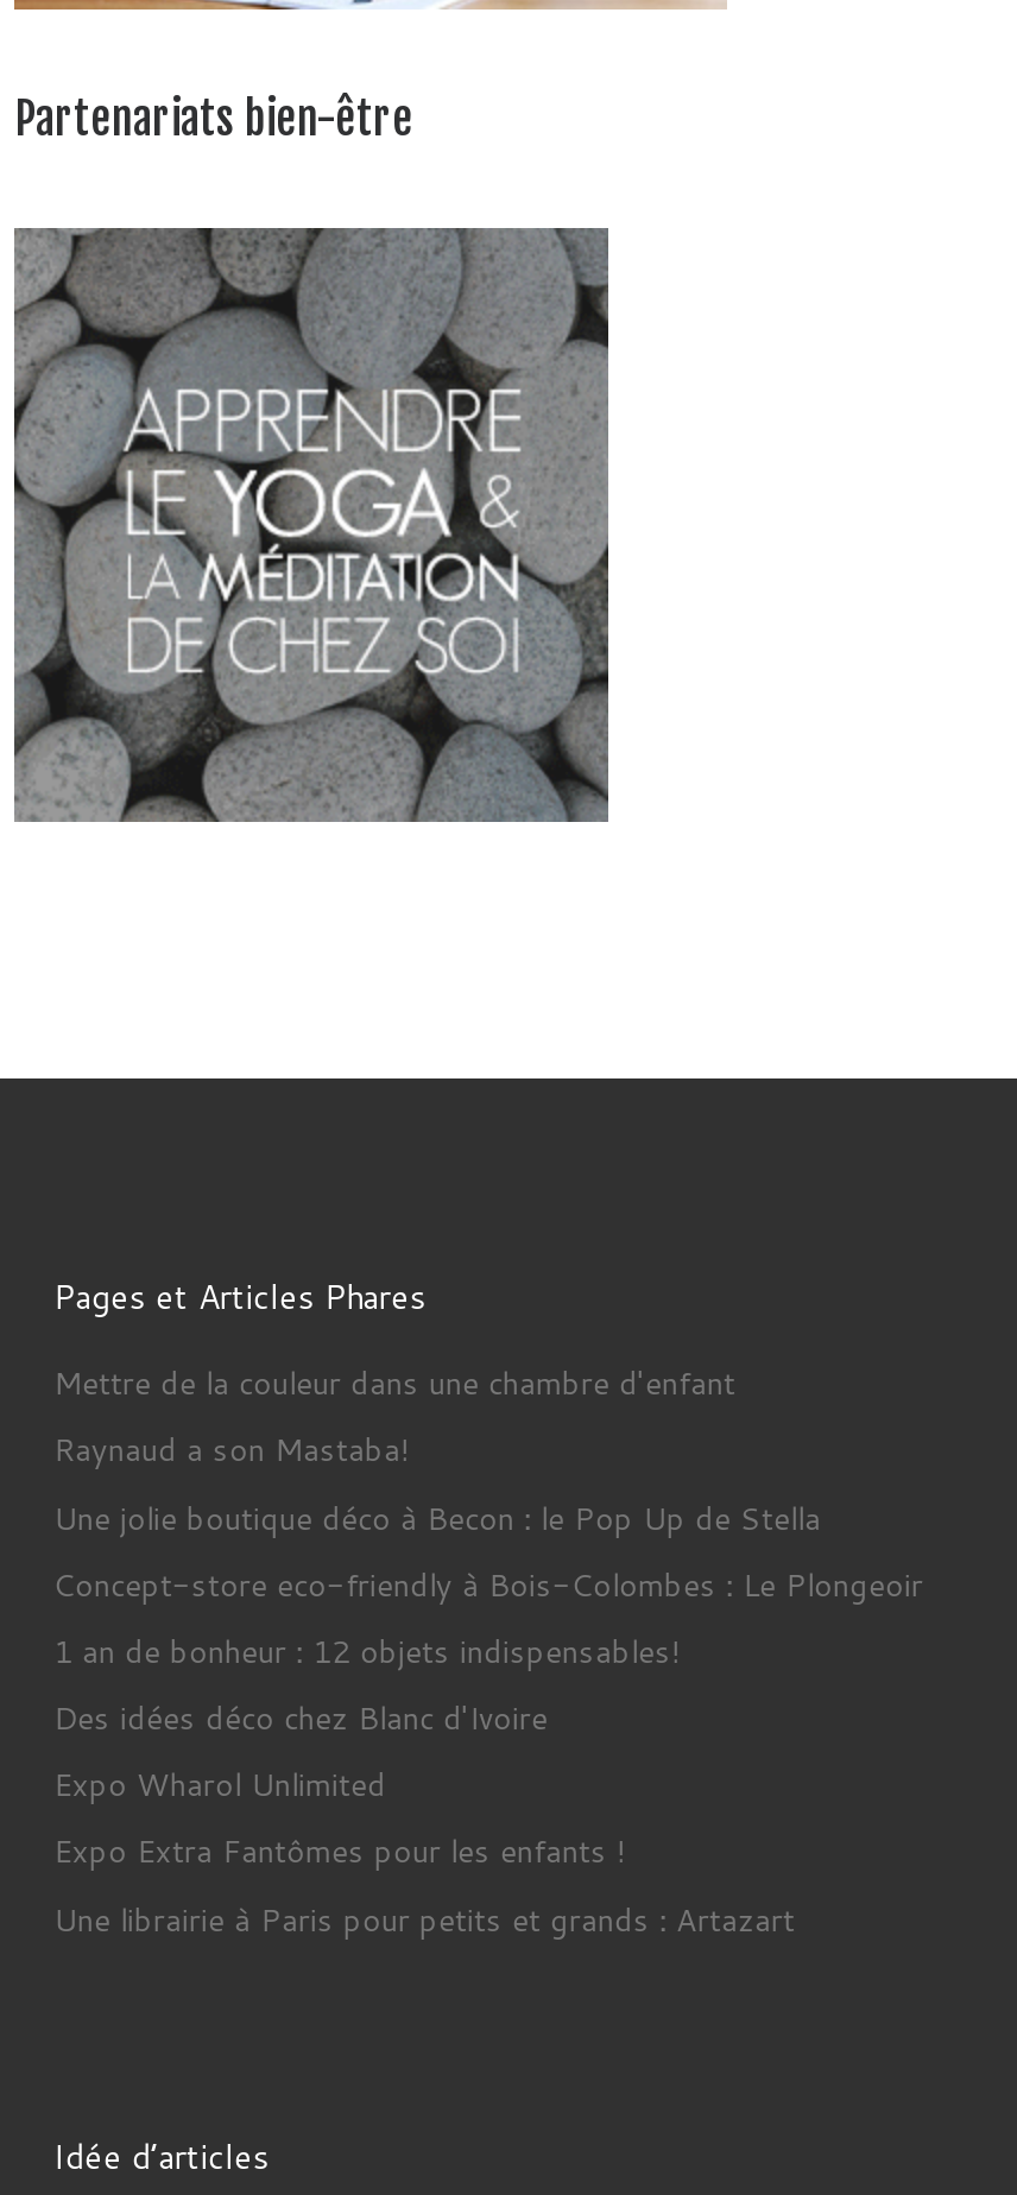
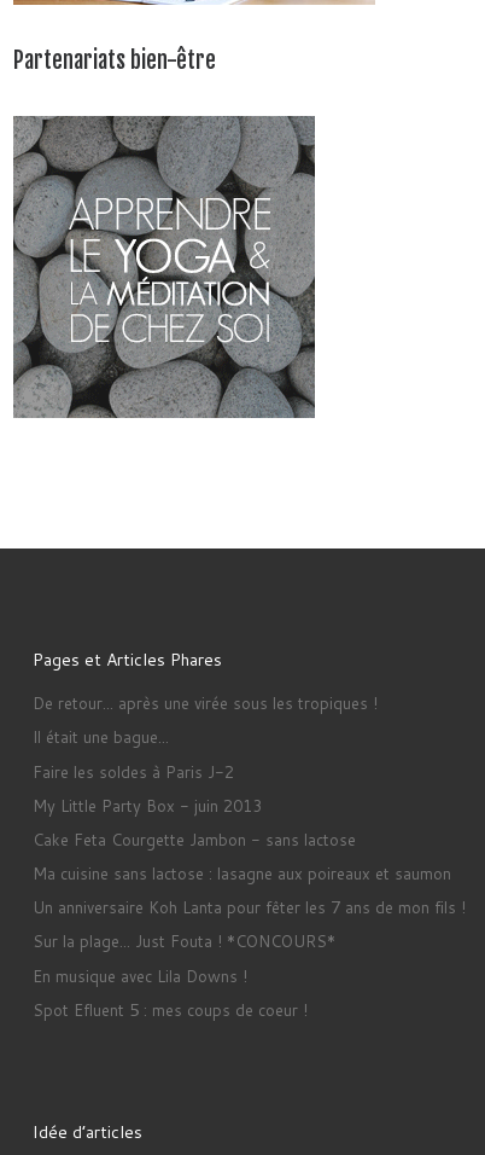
[53,1362,923,1940] Mettre de la couleur dans une chambre d'enfant | Raynaud a son Mastaba! | Une jolie boutique déco à Becon : le Pop Up de Stella | Concept-store eco-friendly à Bois-Colombes : Le Plongeoir | 1 an de bonheur : 12 objets indispensables! | Des idées déco chez Blanc d'Ivoire | Expo Wharol Unlimited | Expo Extra Fantômes pour les enfants ! | Une librairie à Paris pour petits et grands : Artazart -> [33,693,466,1021] De retour... après une virée sous les tropiques ! | Il était une bague... | Faire les soldes à Paris J-2 | My Little Party Box - juin 2013 | Cake Feta Courgette Jambon - sans lactose | Ma cuisine sans lactose : lasagne aux poireaux et saumon | Un anniversaire Koh Lanta pour fêter les 7 ans de mon fils ! | Sur la plage... Just Fouta ! *CONCOURS* | En musique avec Lila Downs ! | Spot Efluent 5 : mes coups de coeur !

